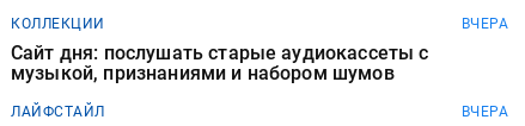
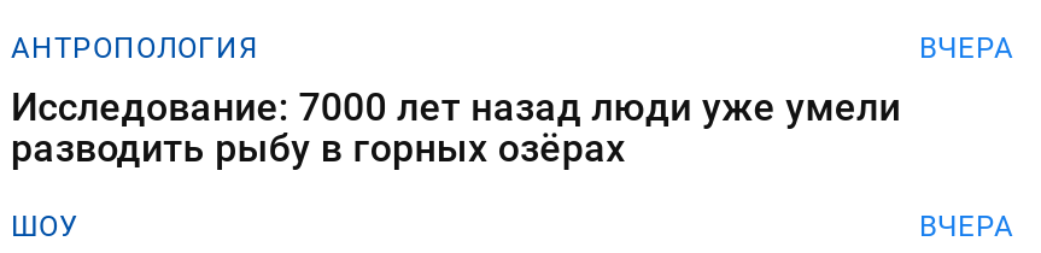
[11,15,105,32] КОЛЛЕКЦИИ -> [11,31,259,64] АНТРОПОЛОГИЯ
[11,41,429,84] Сайт дня: послушать старые аудиокассеты с | музыкой, признаниями и набором шумов -> [11,84,901,170] Исследование: 7000 лет назад люди уже умели | разводить рыбу в горных озёрах
[11,103,105,120] ЛАЙФСТАЙЛ -> [11,209,80,243] ШОУ

